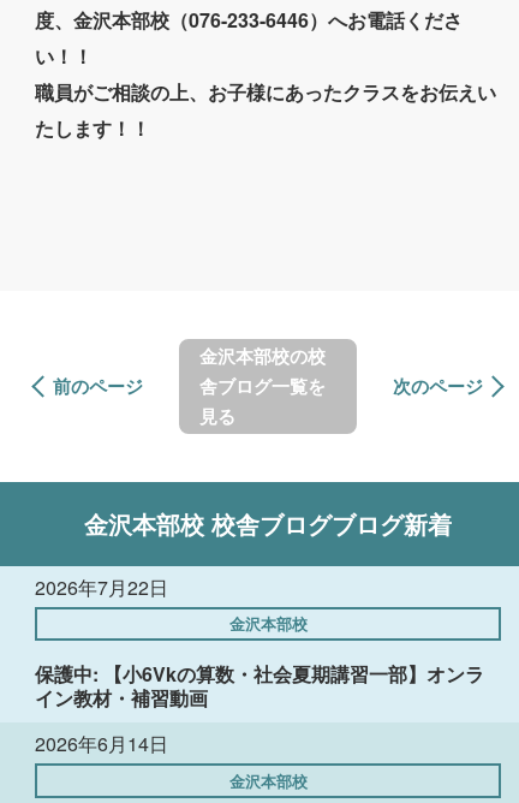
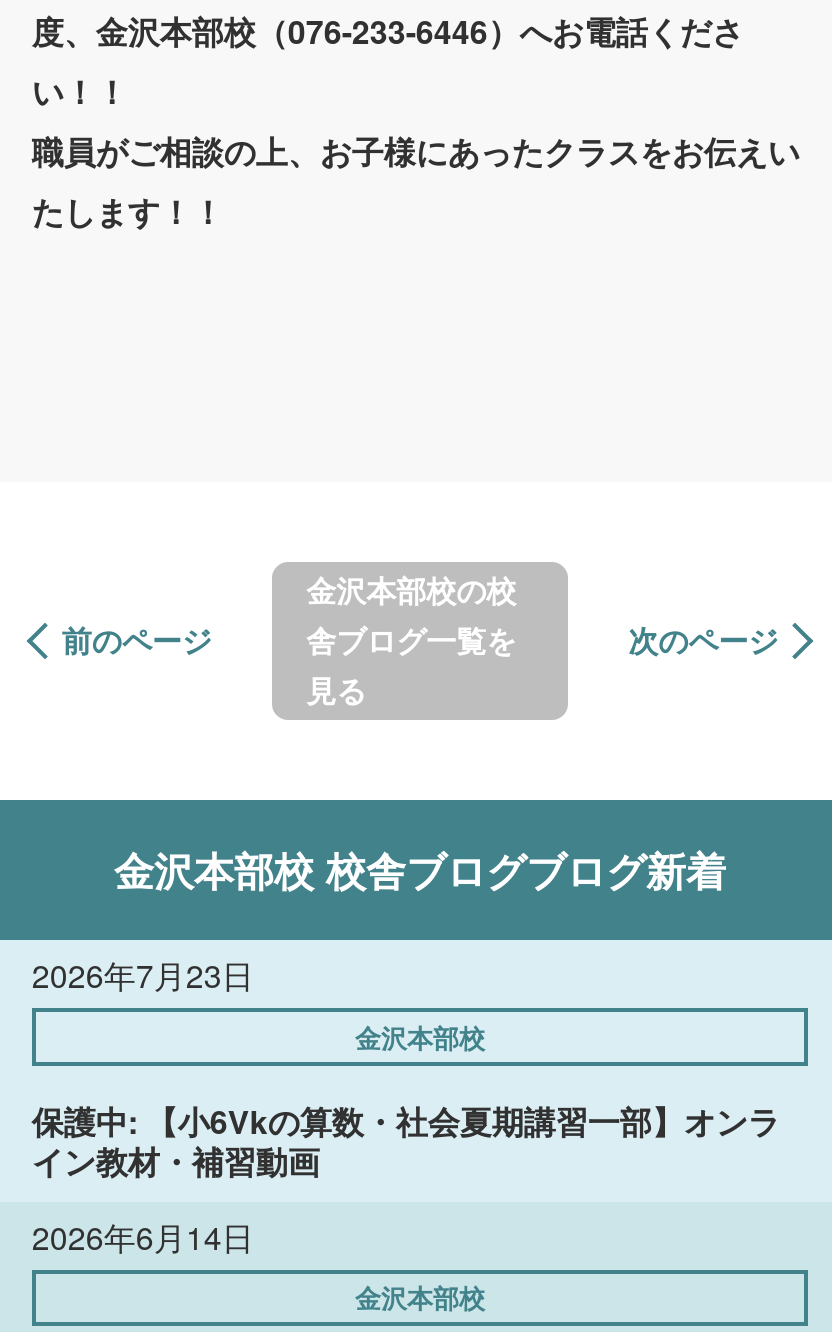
[35,573,168,601] 2026年7月22日 -> [32,953,254,999] 2026年7月23日

